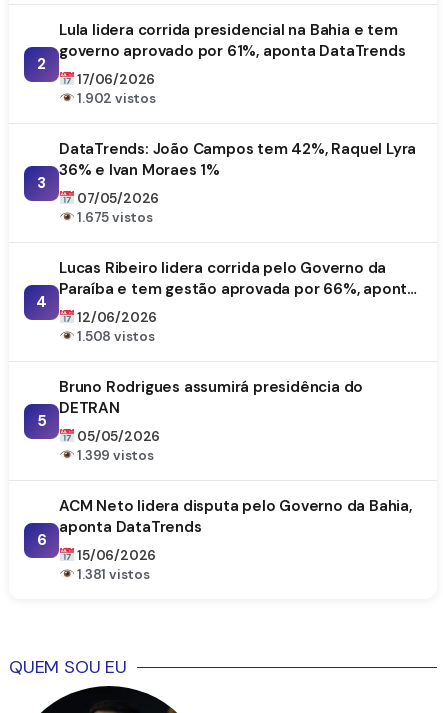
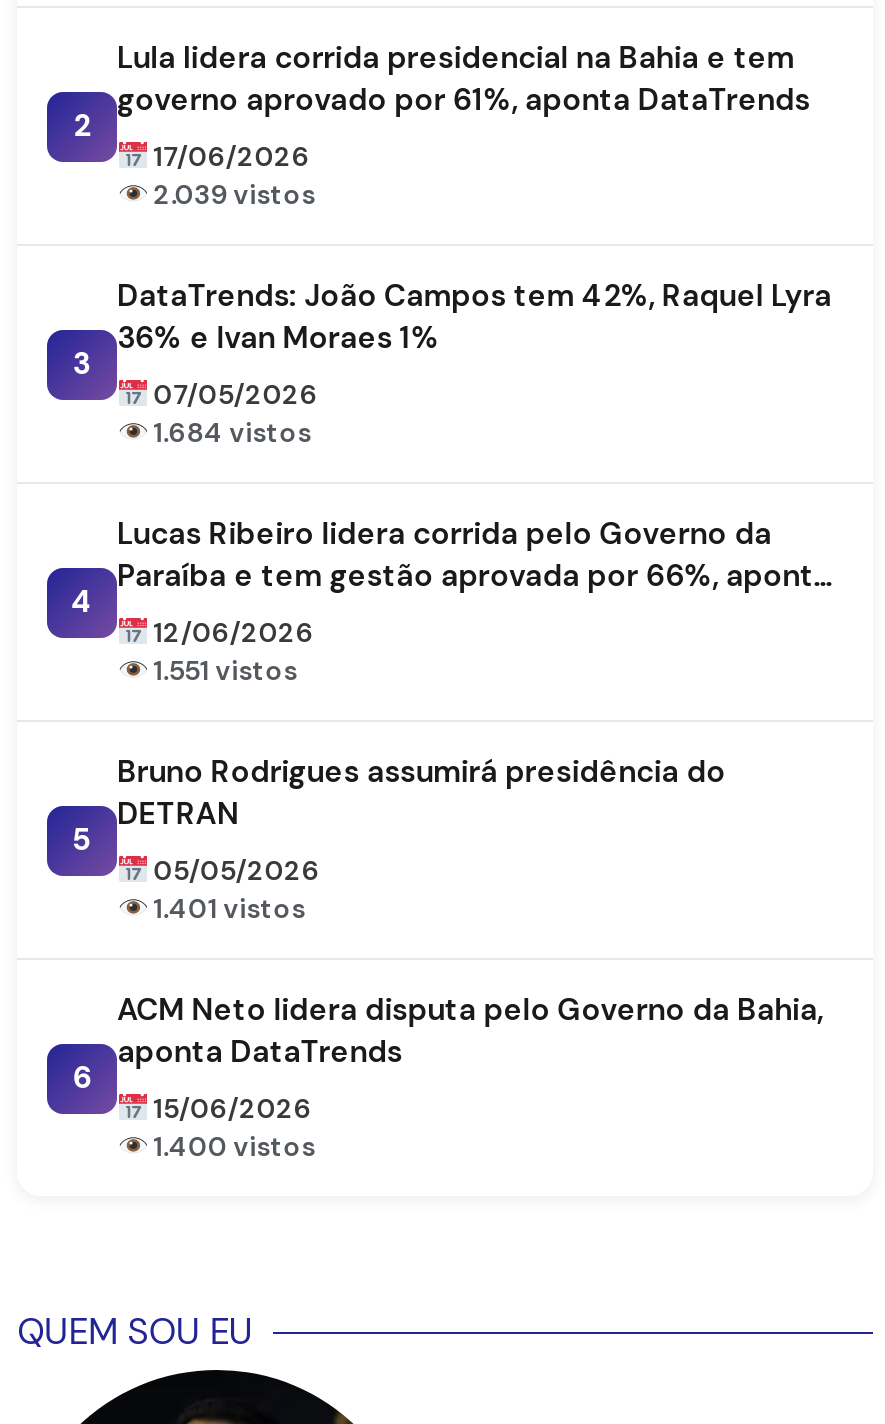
[74,90,156,107] 1.902 vistos -> [148,178,315,212] 2.039 vistos
[74,209,153,226] 1.675 vistos -> [148,416,311,450] 1.684 vistos
[74,328,155,345] 1.508 vistos -> [148,654,297,688] 1.551 vistos
[74,447,154,464] 1.399 vistos -> [148,892,305,926] 1.401 vistos
[74,566,150,583] 1.381 vistos -> [148,1130,315,1164] 1.400 vistos

